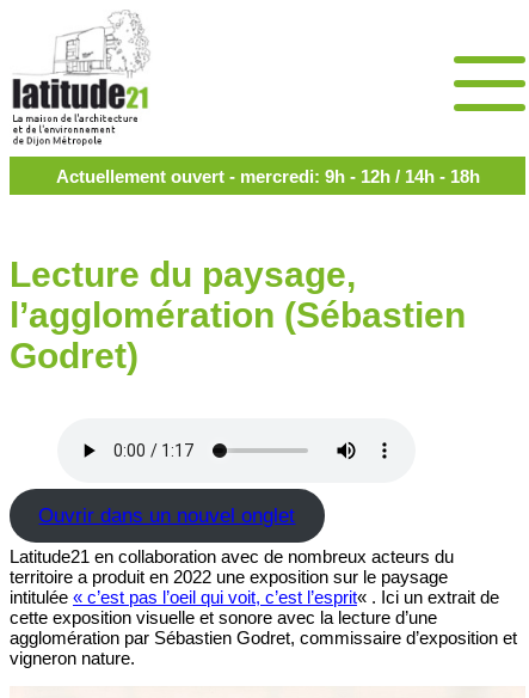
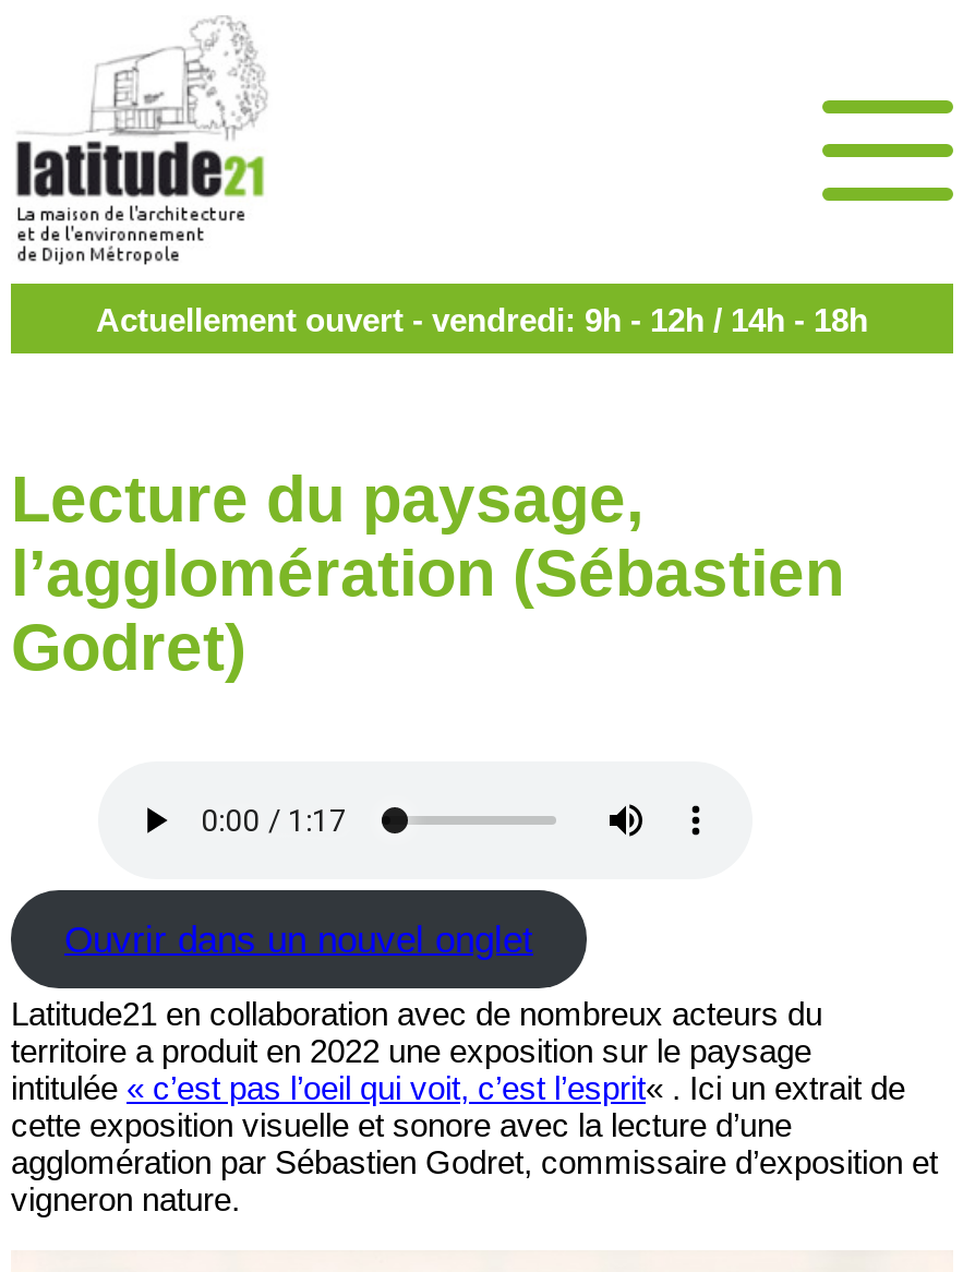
[56,166,479,186] Actuellement ouvert - mercredi: 9h - 12h / 14h - 18h -> [96,300,868,337] Actuellement ouvert - vendredi: 9h - 12h / 14h - 18h

